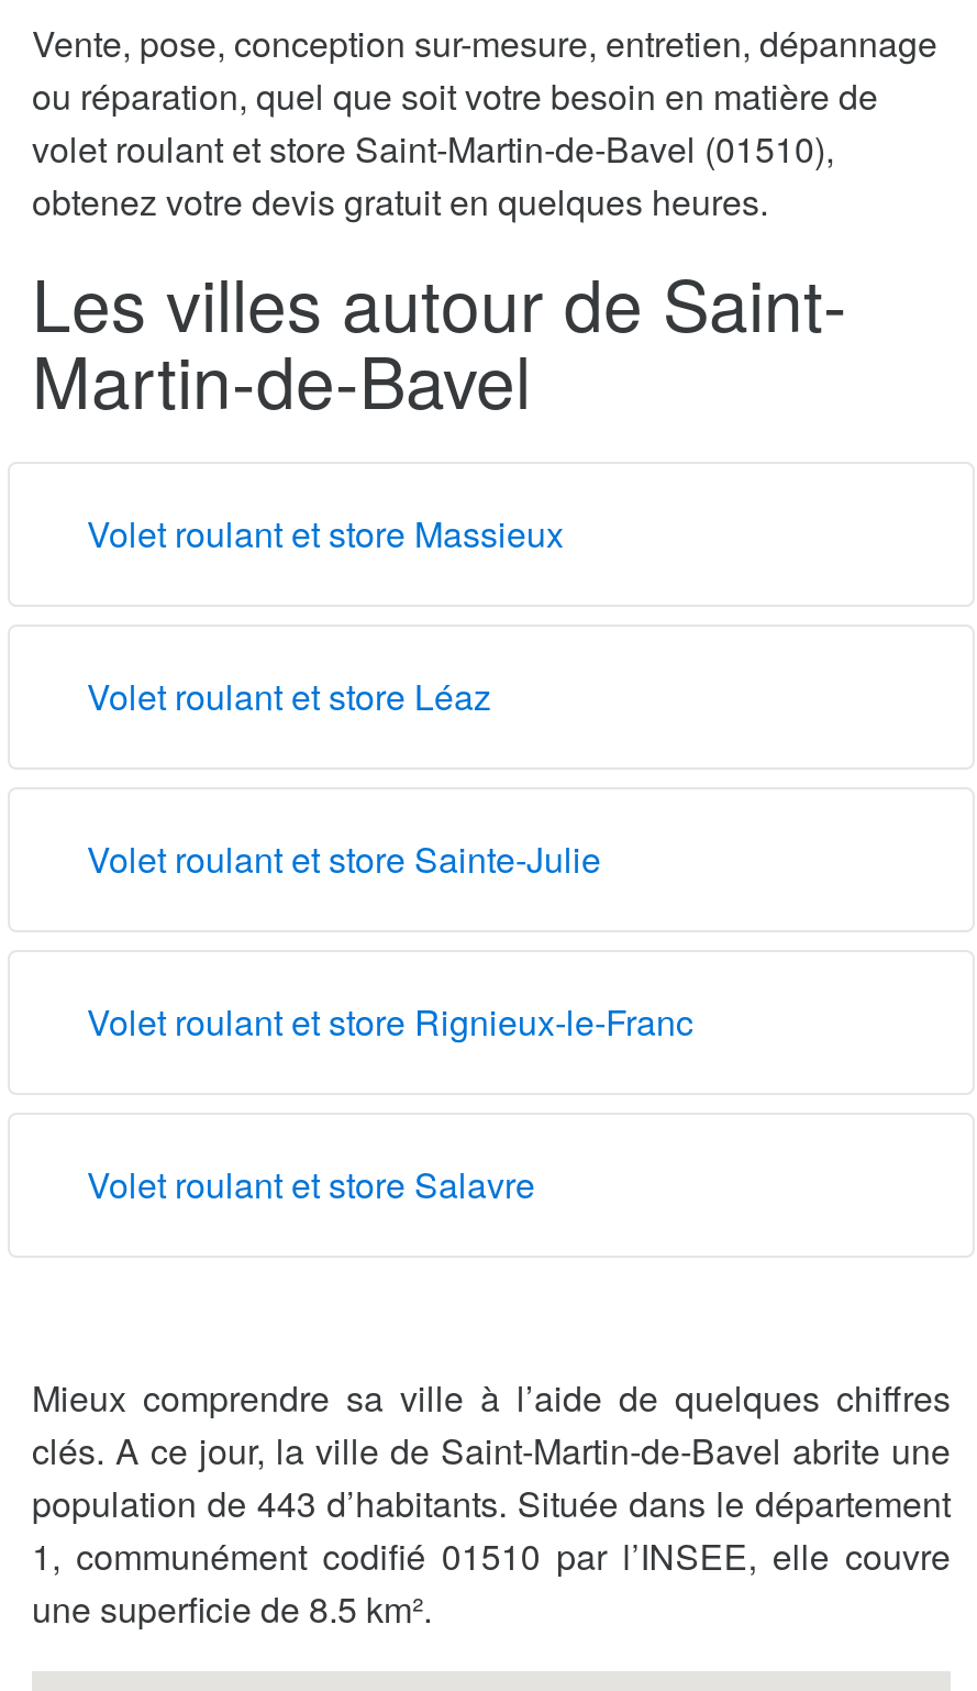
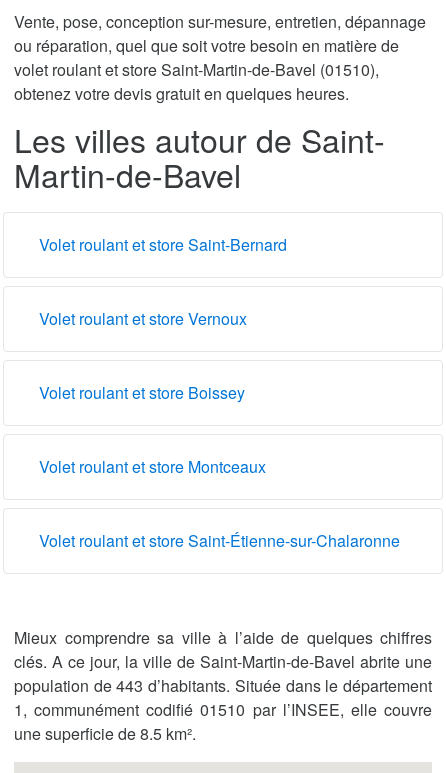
[87,507,564,558] Volet roulant et store Massieux -> [39,233,287,256] Volet roulant et store Saint-Bernard
[87,670,491,720] Volet roulant et store Léaz -> [39,307,247,330] Volet roulant et store Vernoux
[87,833,601,883] Volet roulant et store Sainte-Julie -> [39,381,245,404] Volet roulant et store Boissey
[87,995,693,1046] Volet roulant et store Rignieux-le-Franc -> [39,455,266,478] Volet roulant et store Montceaux
[87,1158,535,1209] Volet roulant et store Salavre -> [39,529,400,552] Volet roulant et store Saint-Étienne-sur-Chalaronne

